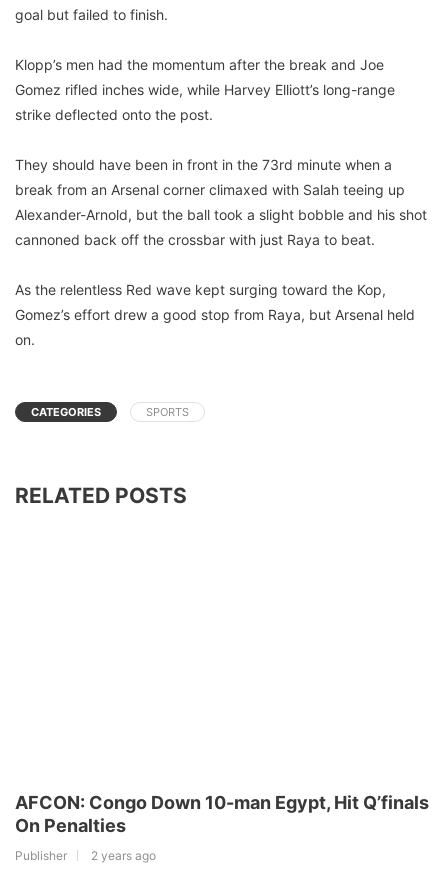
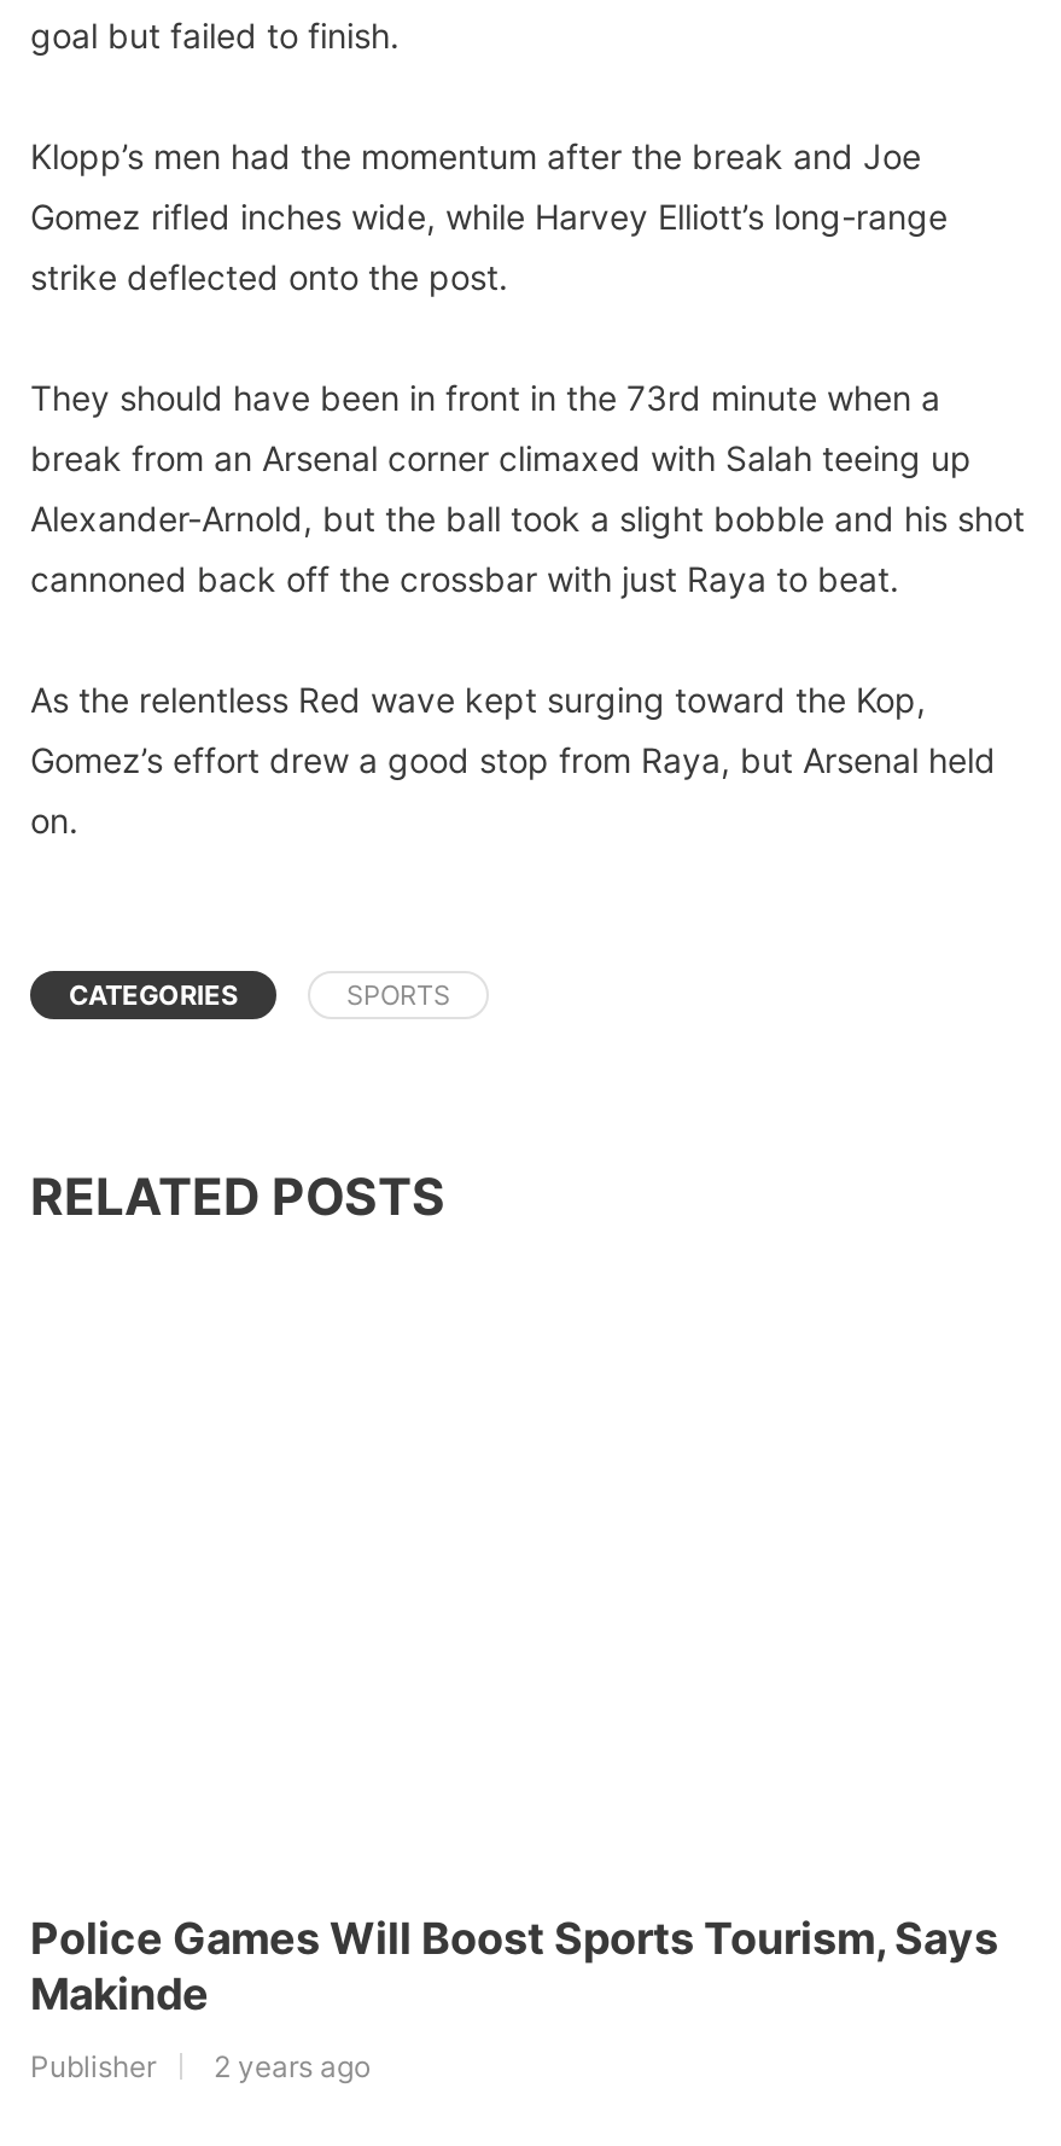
[15,792,429,836] AFCON: Congo Down 10-man Egypt, Hit Q’finals | On Penalties -> [30,1913,998,2020] Police Games Will Boost Sports Tourism, Says | Makinde

